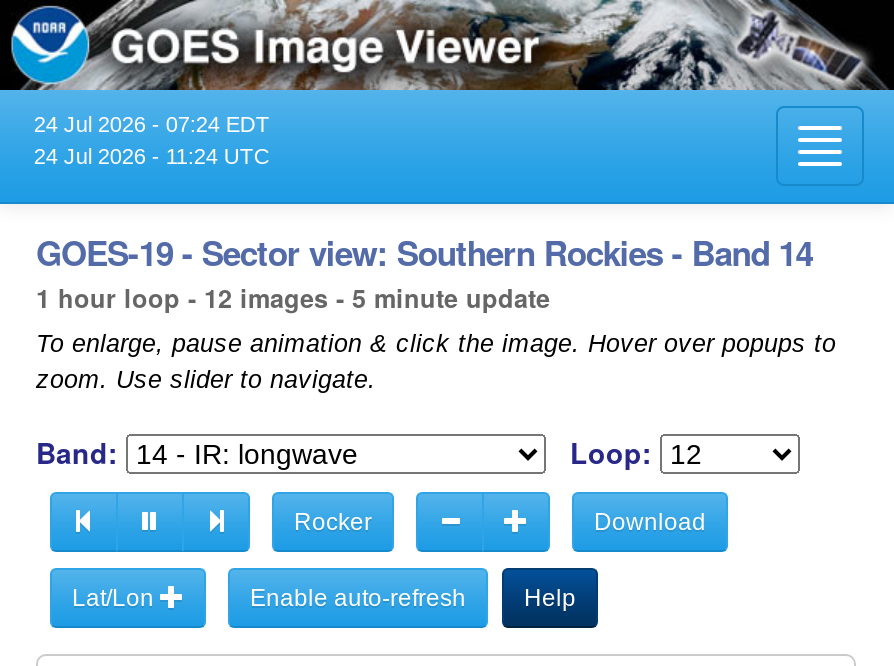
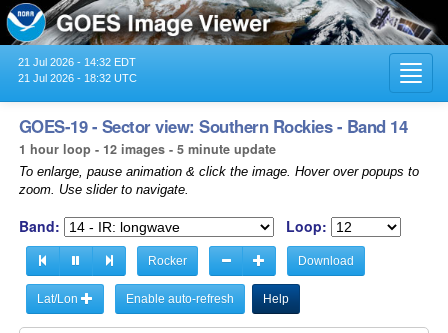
[34,112,270,136] 24 Jul 2026 - 07:24 EDT -> [18,56,136,68] 21 Jul 2026 - 14:32 EDT
[34,144,270,168] 24 Jul 2026 - 11:24 UTC -> [18,72,137,84] 21 Jul 2026 - 18:32 UTC

